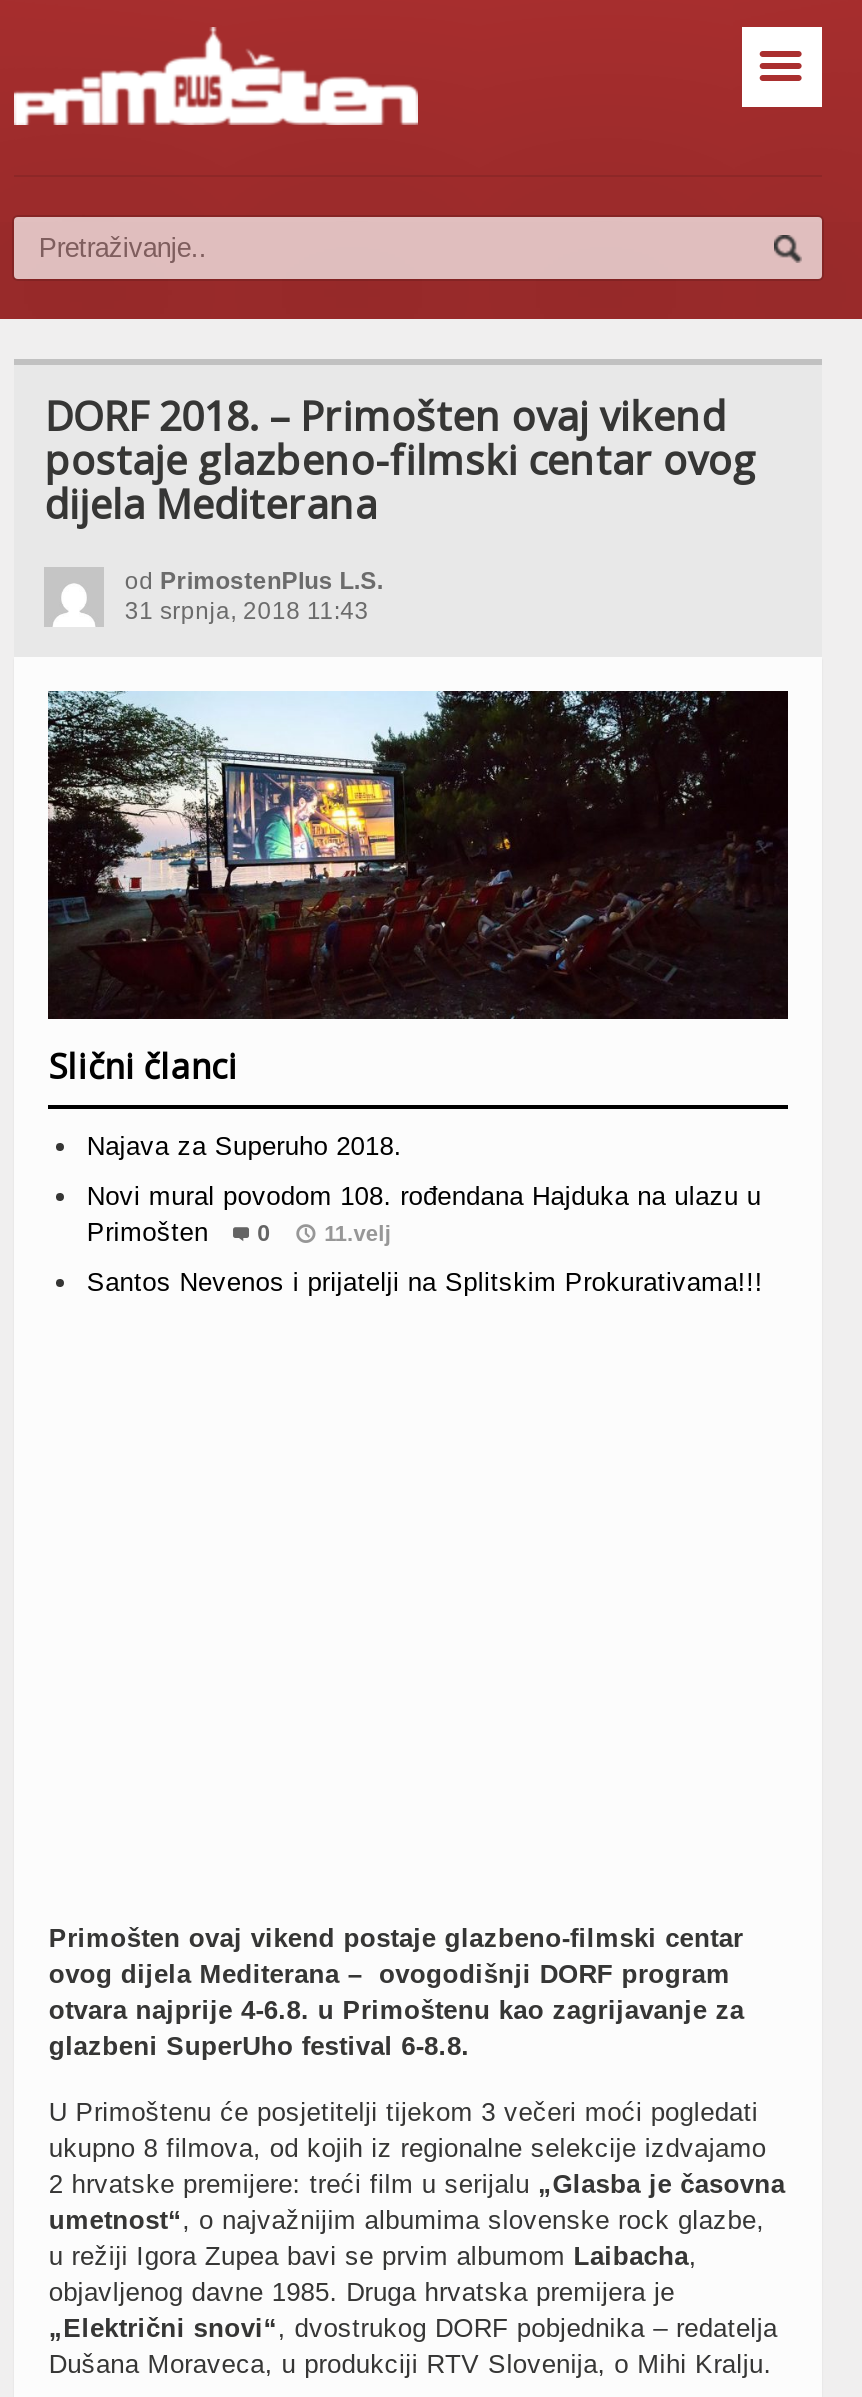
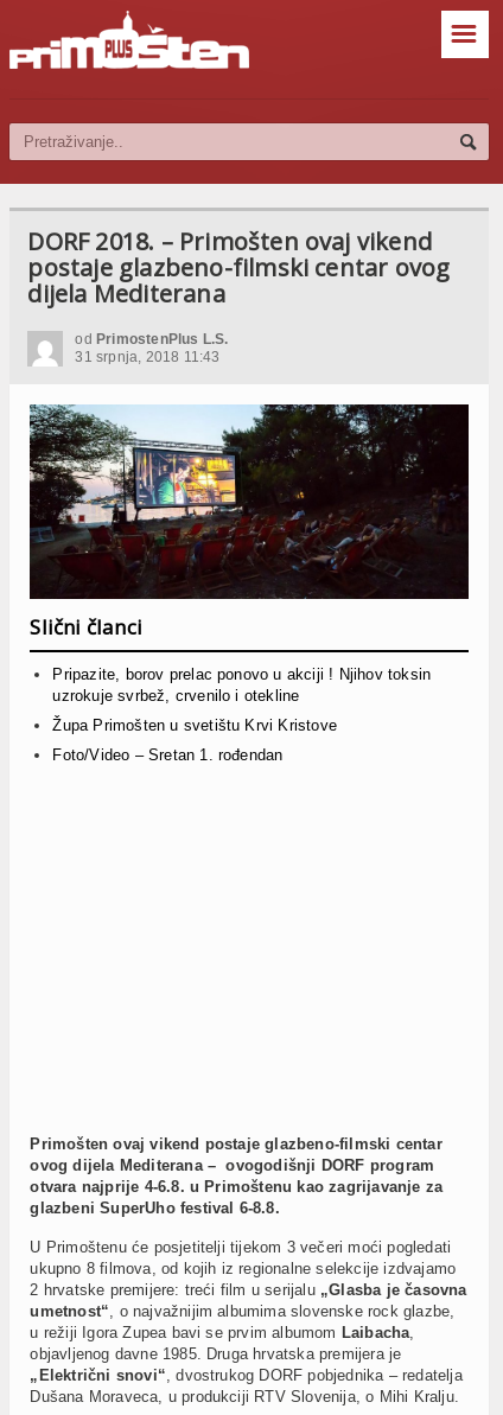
[87,1131,402,1161] Najava za Superuho 2018. -> [53,665,431,704] Pripazite, borov prelac ponovo u akciji ! Njihov toksin | uzrokuje svrbež, crvenilo i otekline
[87,1181,761,1247] Novi mural povodom 108. rođendana Hajduka na ulazu u | Primošten | 0 | 11.velj -> [53,716,337,734] Župa Primošten u svetištu Krvi Kristove
[87,1267,763,1297] Santos Nevenos i prijatelji na Splitskim Prokurativama!!! -> [53,746,283,764] Foto/Video – Sretan 1. rođendan

